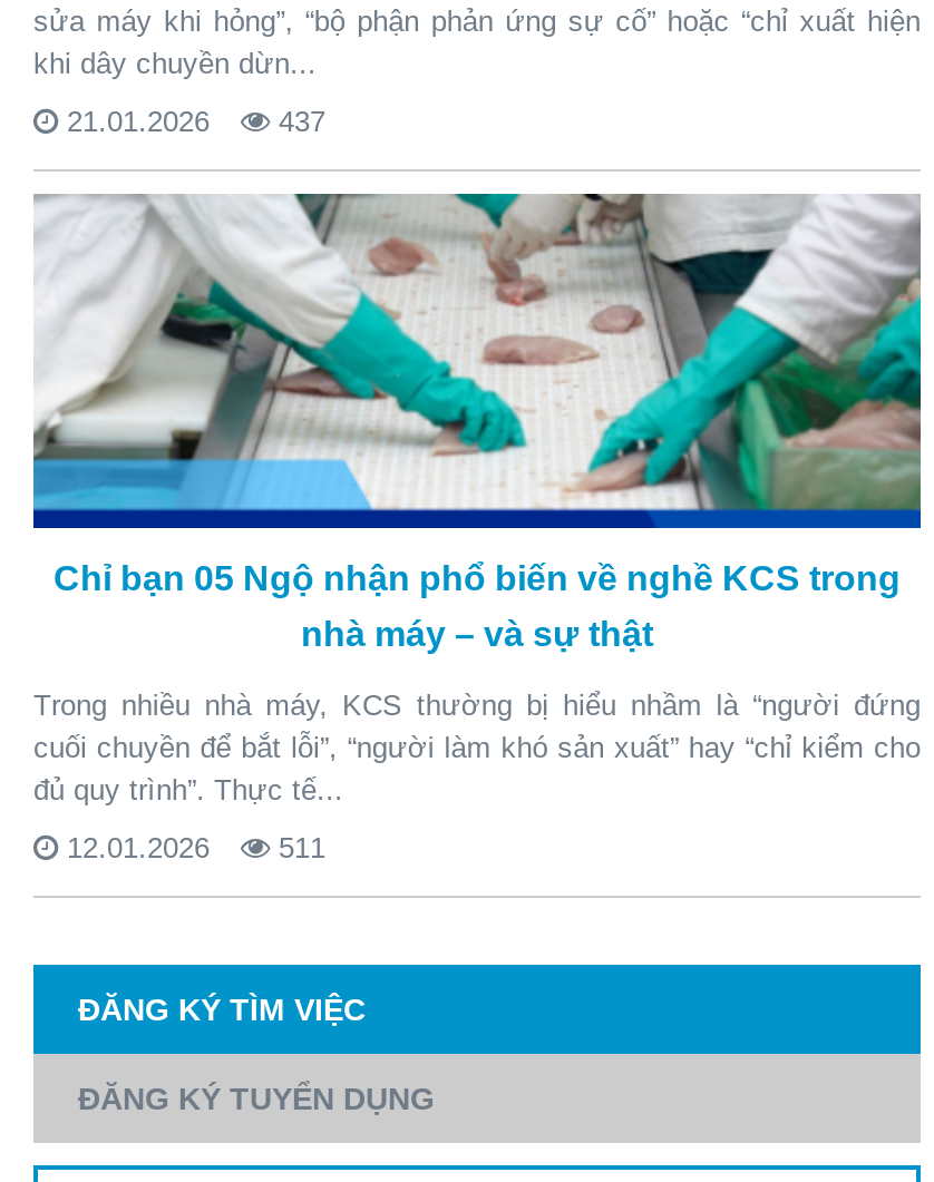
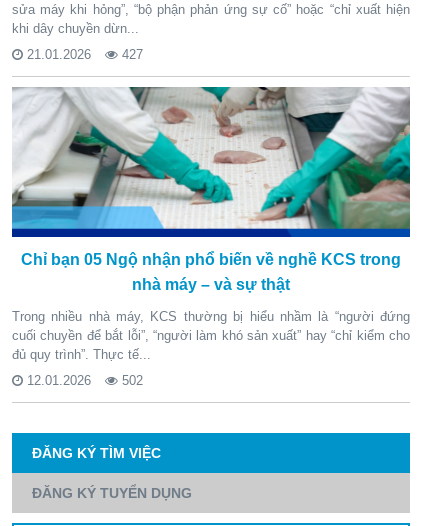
[58,106,325,139] 21.01.2026 437 -> [23,47,143,62] 21.01.2026 427
[58,832,325,865] 12.01.2026 511 -> [23,373,143,388] 12.01.2026 502

